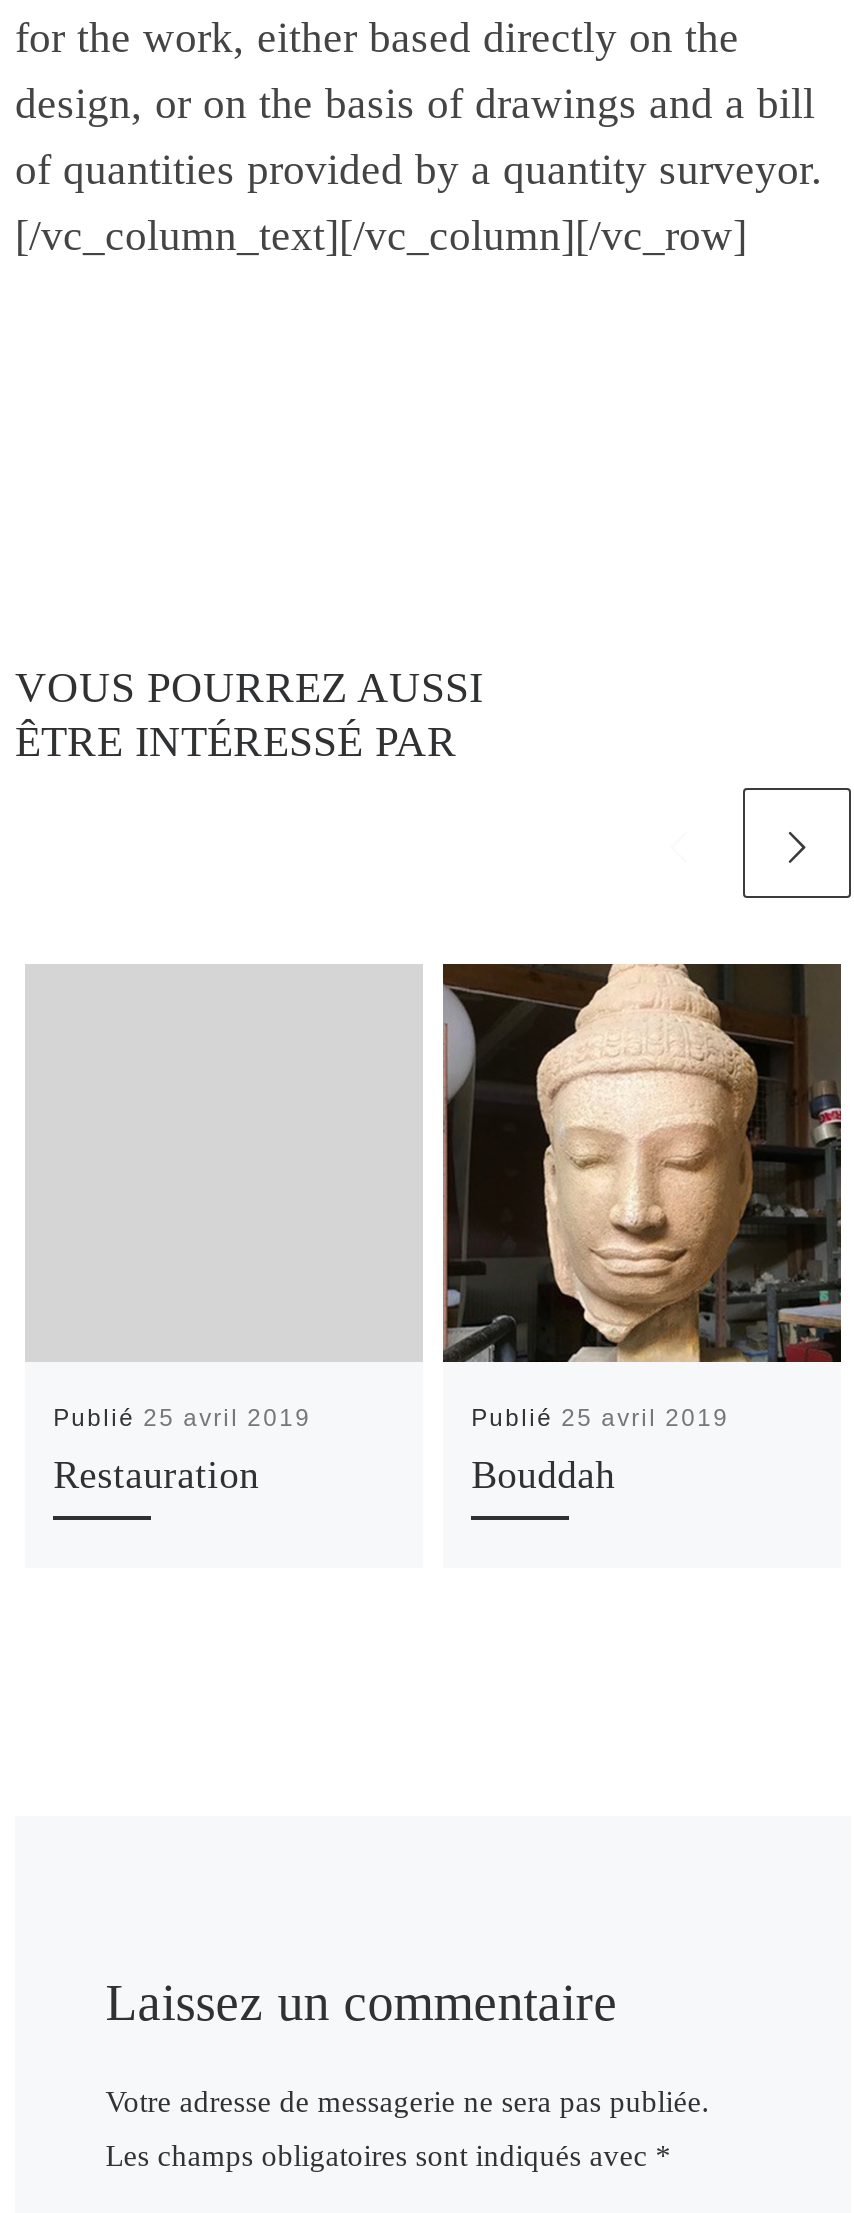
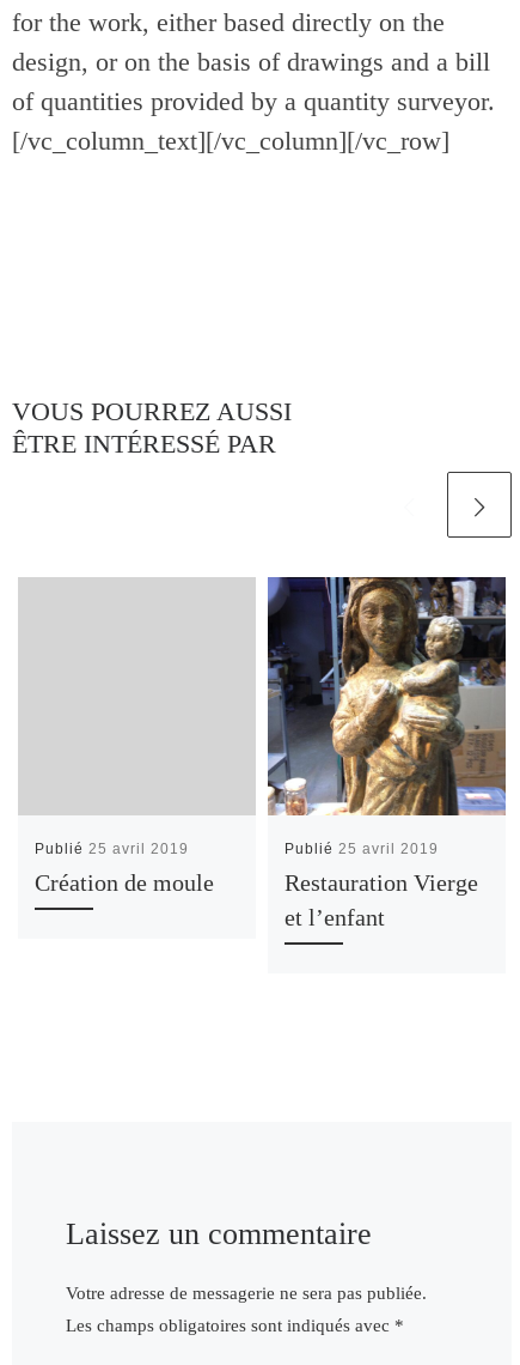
[441,962,843,1364] [image] -> [267,576,507,817] [image]
[53,1453,259,1495] Restauration -> [35,870,214,895] Création de moule
[471,1453,615,1495] Bouddah -> [285,870,478,930] Restauration Vierge | et l’enfant

